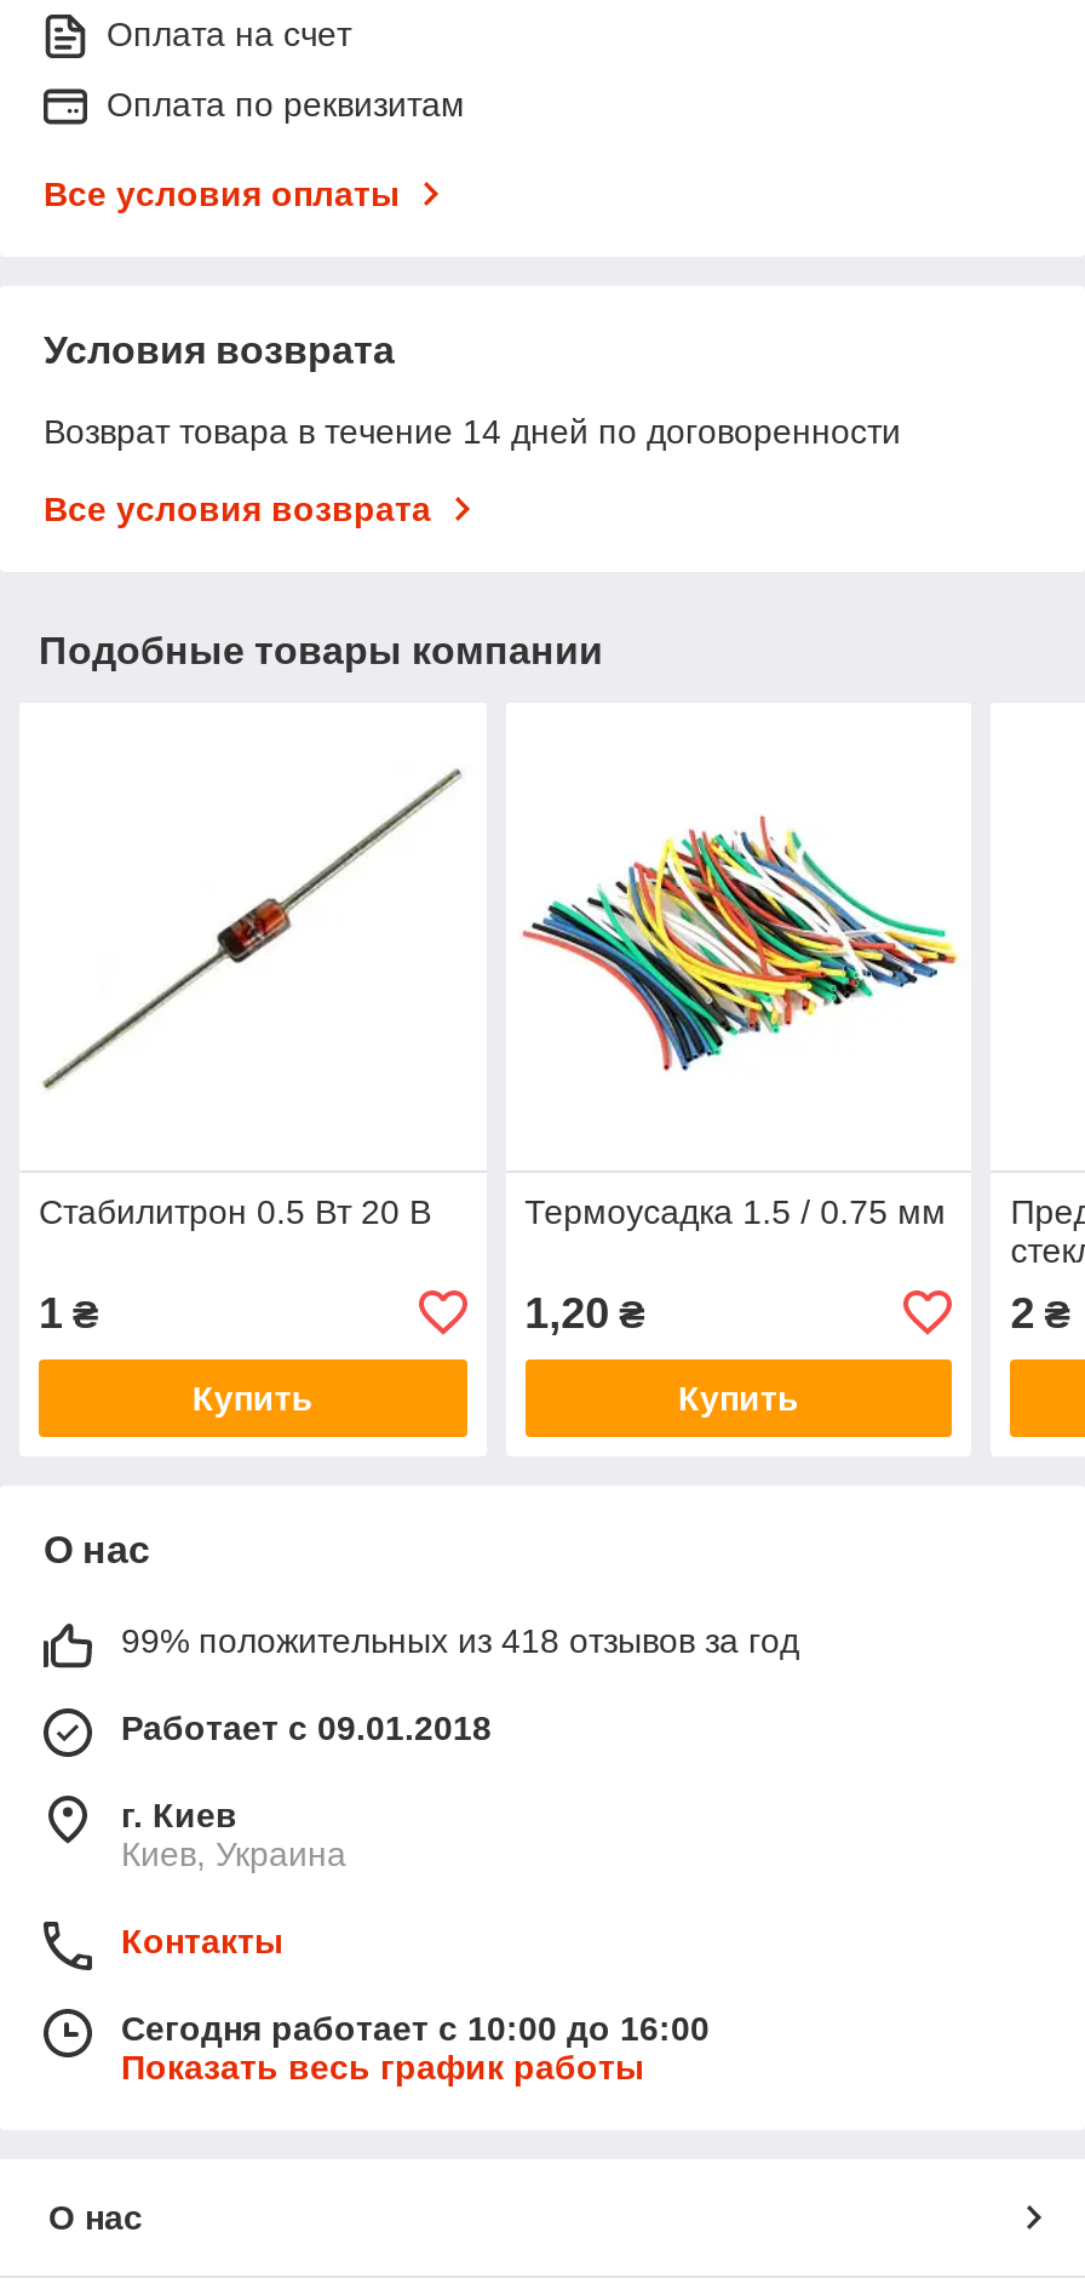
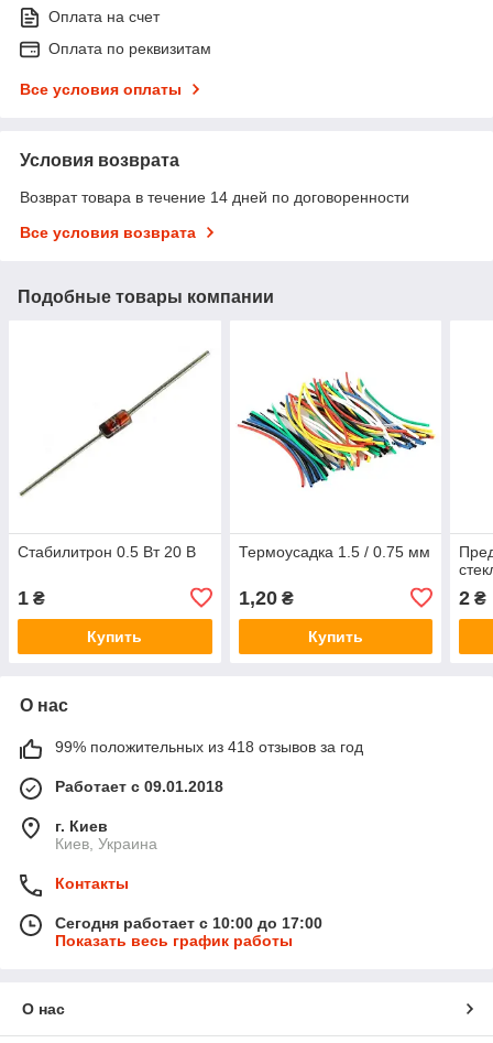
[121,2008,710,2047] Сегодня работает с 10:00 до 16:00 -> [55,914,322,932] Сегодня работает с 10:00 до 17:00

